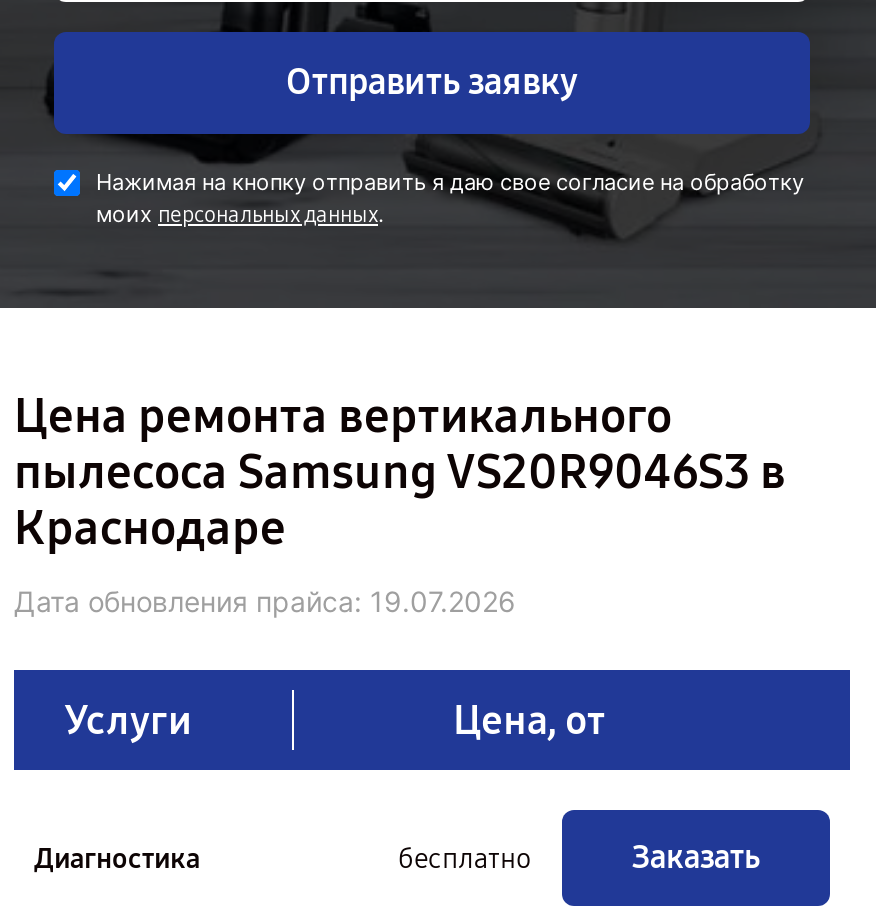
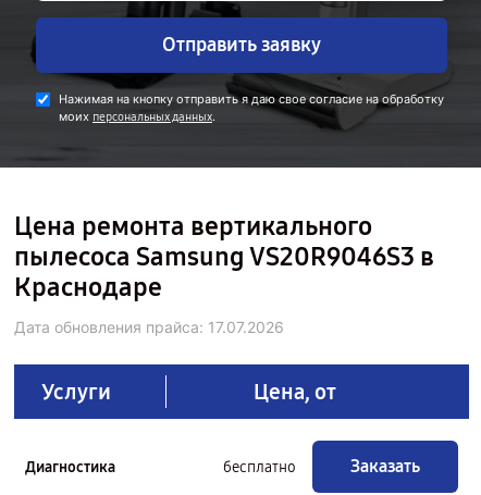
[14,584,516,618] Дата обновления прайса: 19.07.2026 -> [14,318,284,336] Дата обновления прайса: 17.07.2026

